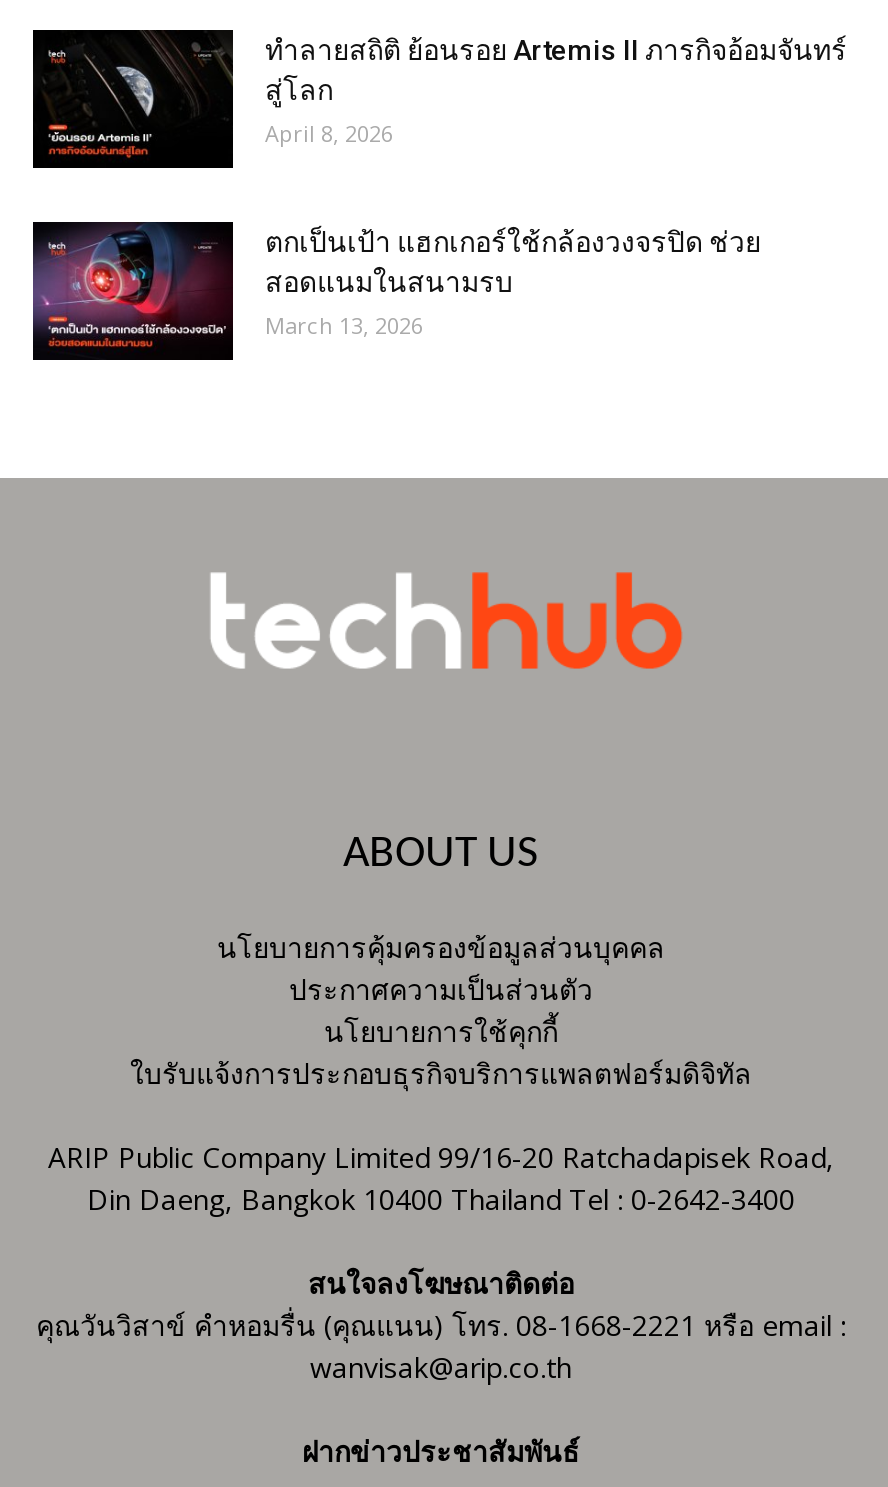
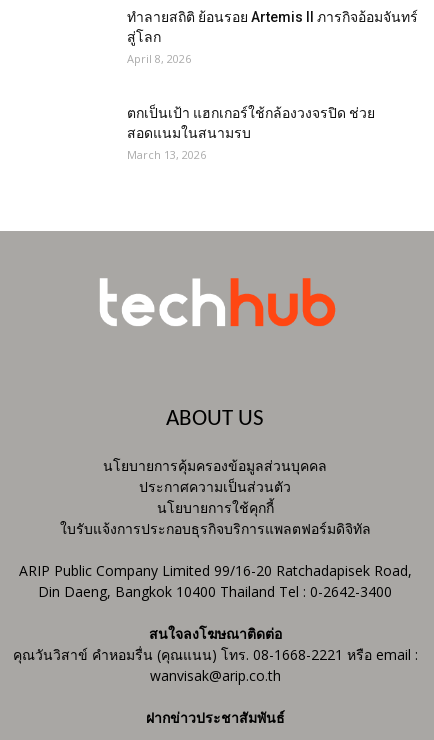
[31,28,235,170] [image] -> none
[31,220,235,362] [image] -> none

